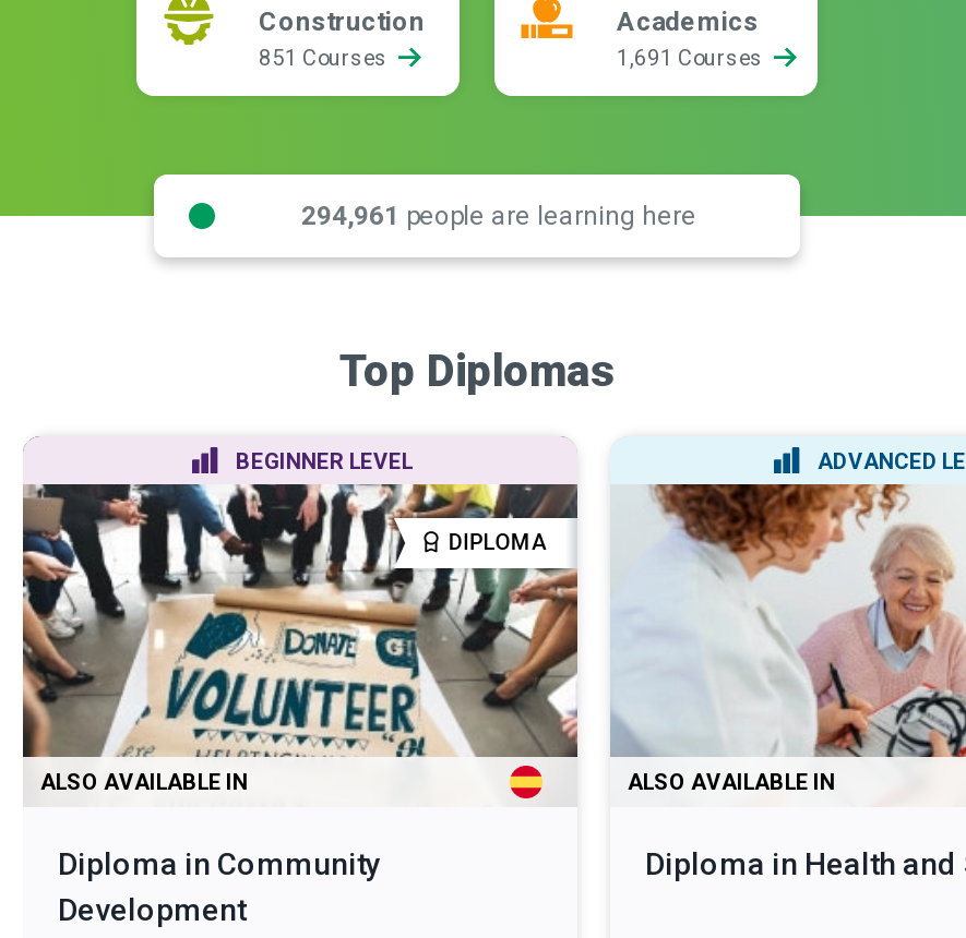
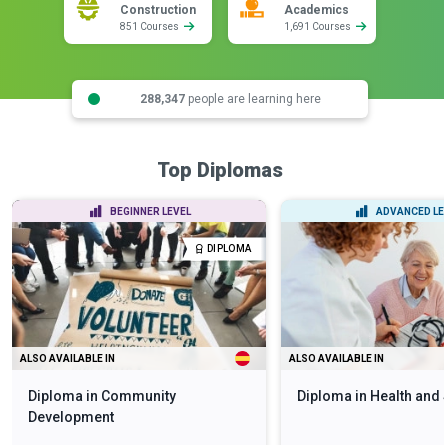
[301,200,696,230] 294,961 people are learning here -> [139,91,320,105] 288,347 people are learning here

